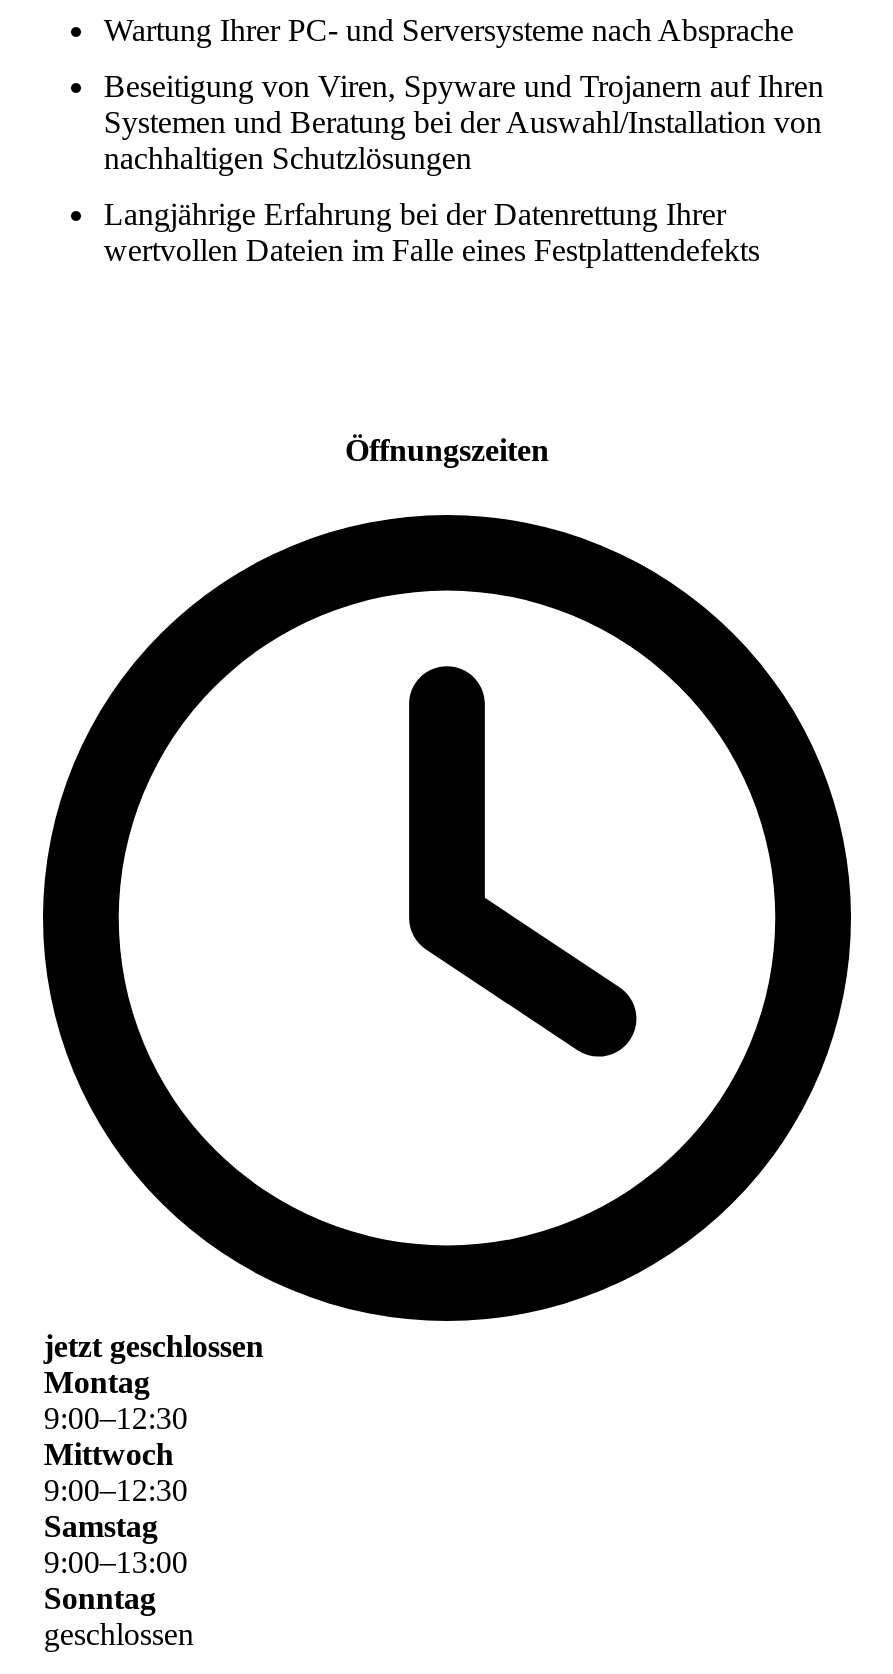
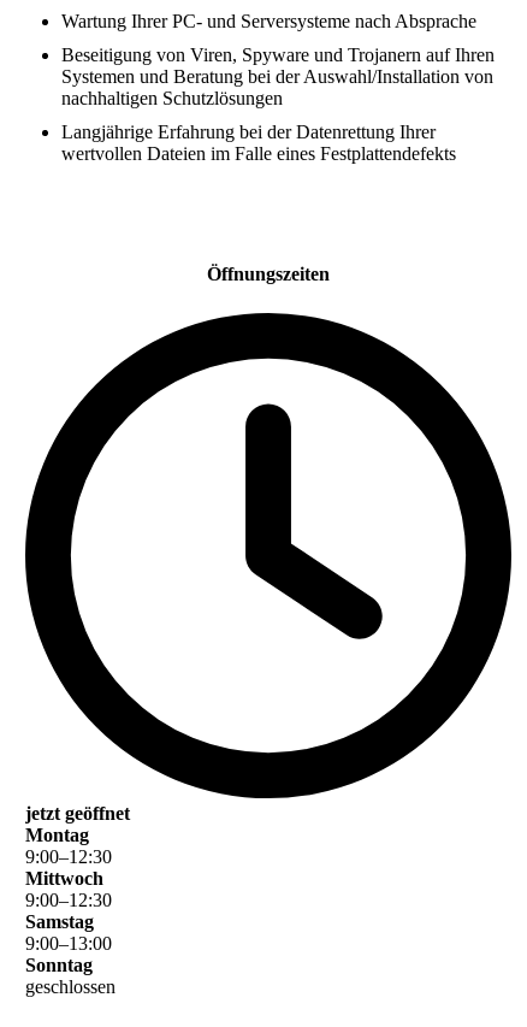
[44,1329,264,1363] jetzt geschlossen -> [26,803,130,824] jetzt geöffnet

